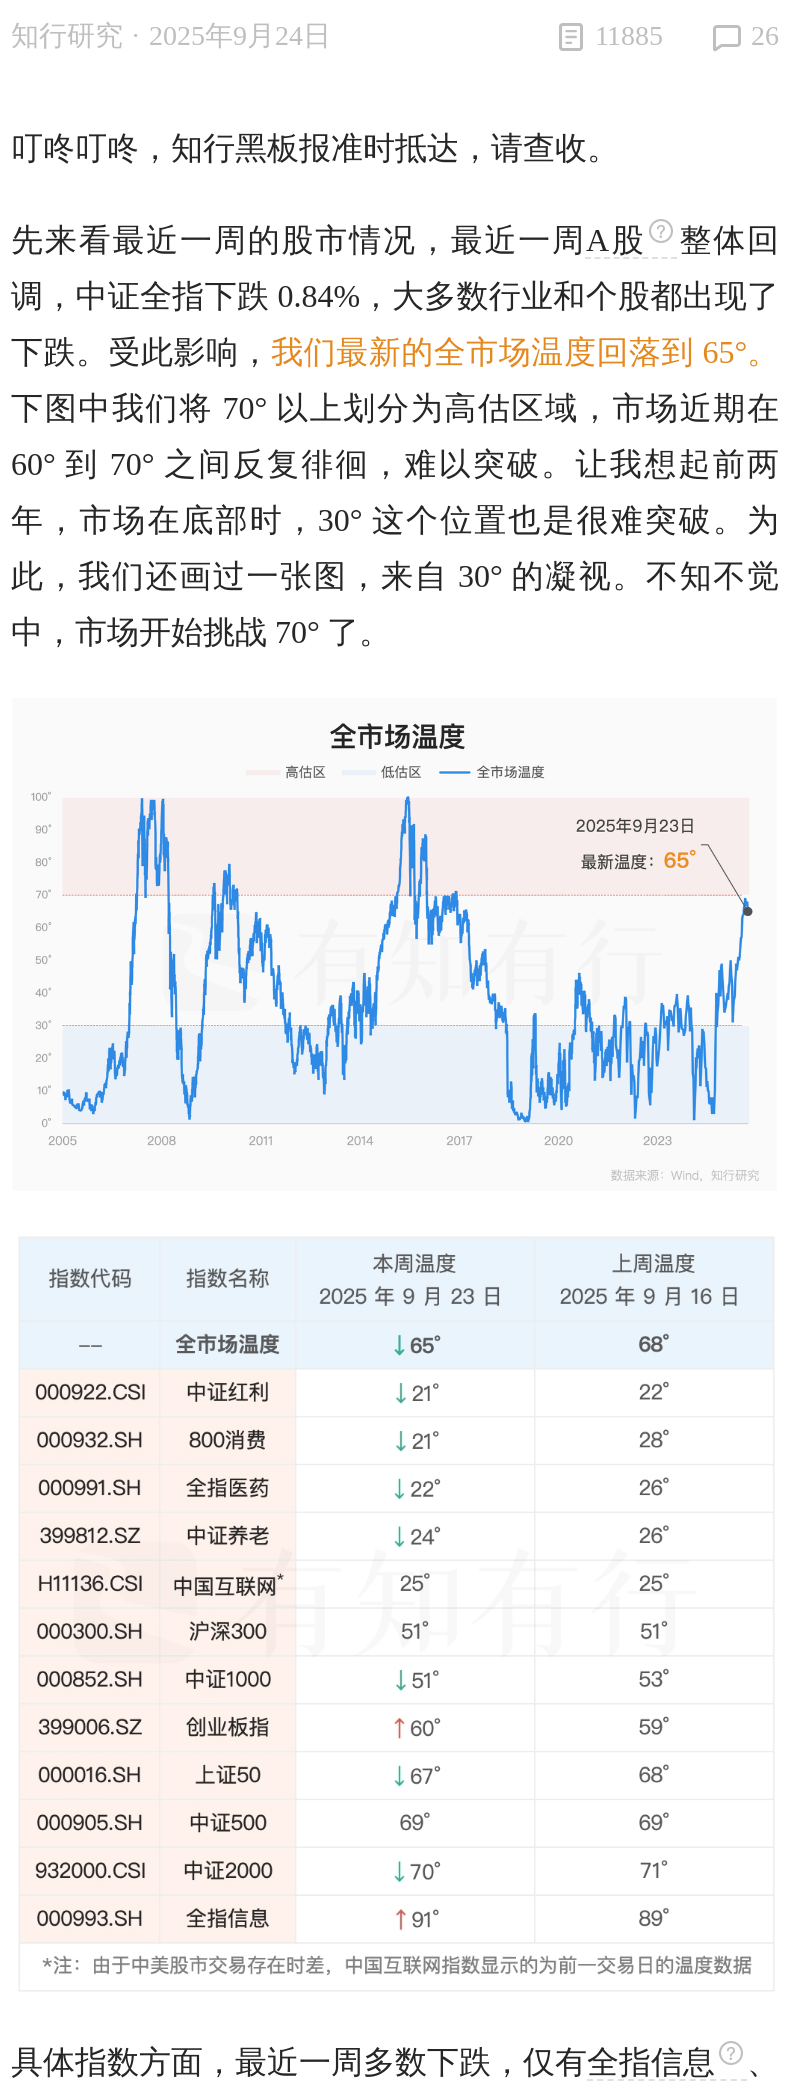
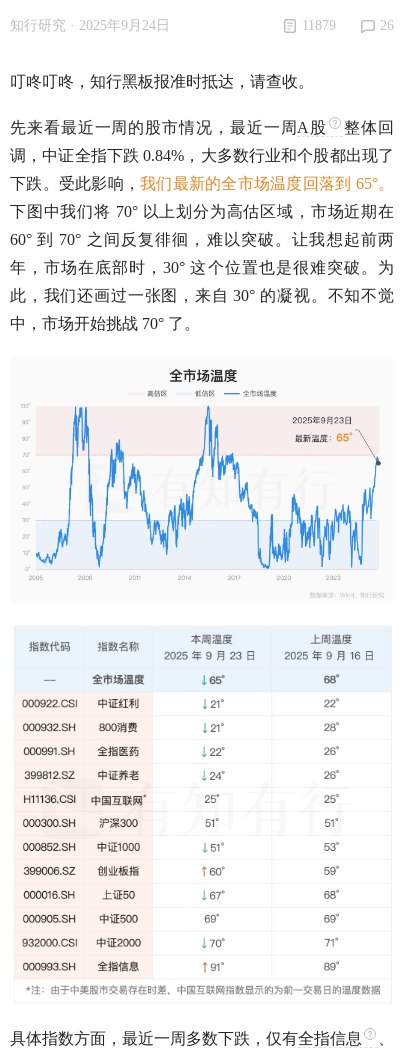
[595,20,663,50] 11885 -> [302,17,336,32] 11879

